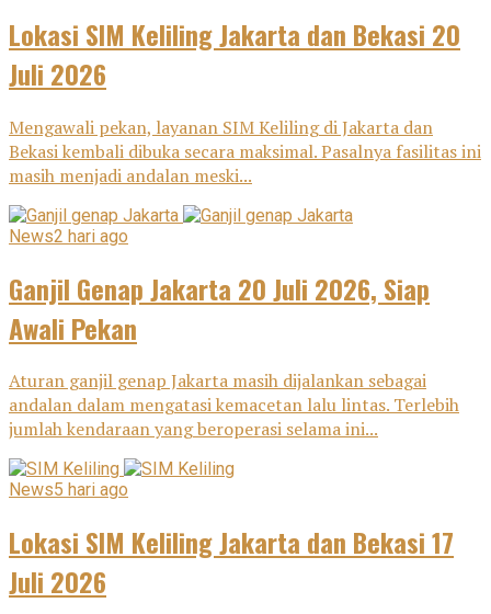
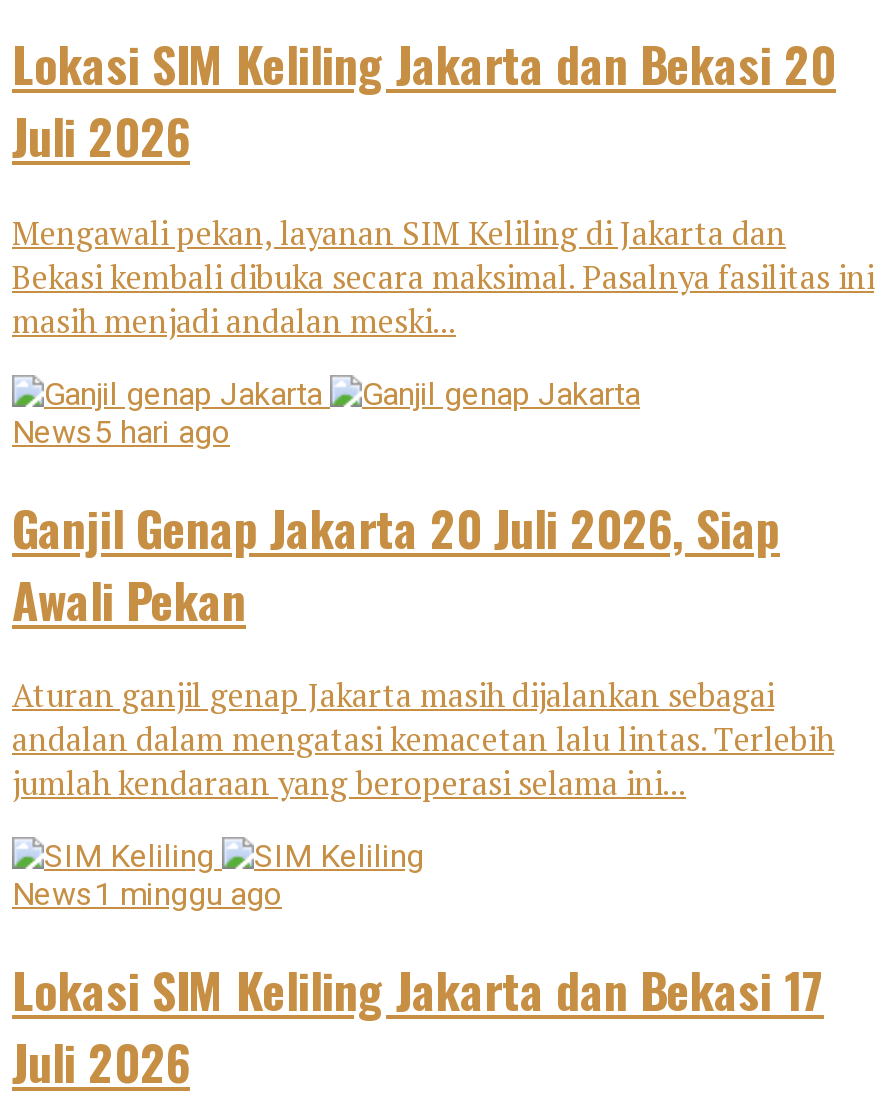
[9,226,128,246] News2 hari ago -> [12,412,230,450] News5 hari ago
[9,480,128,501] News 5 hari ago -> [12,876,282,914] News 1 minggu ago

